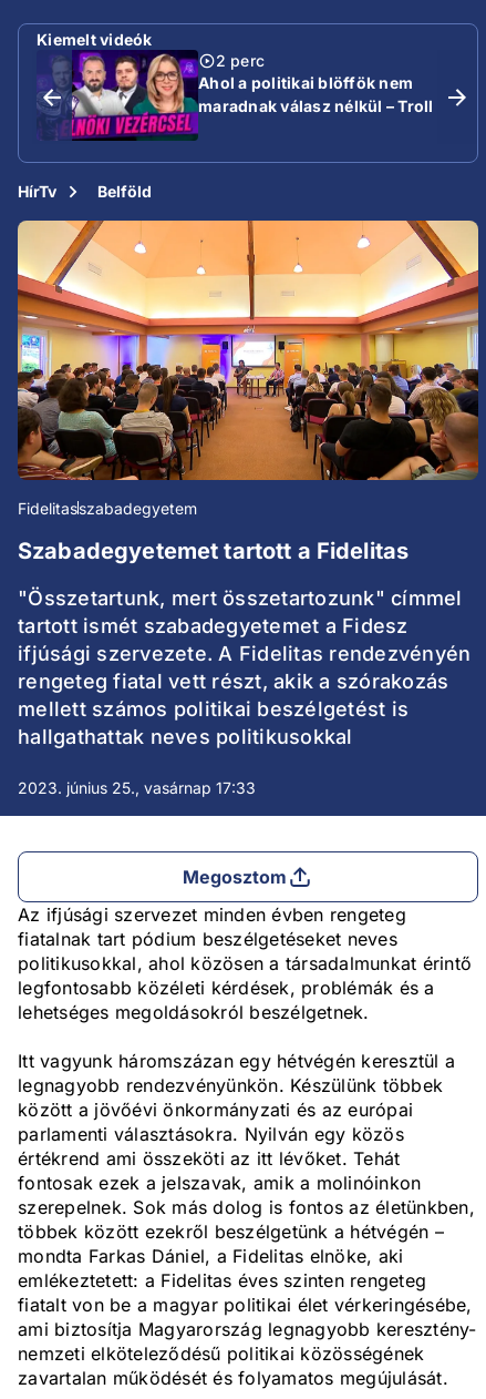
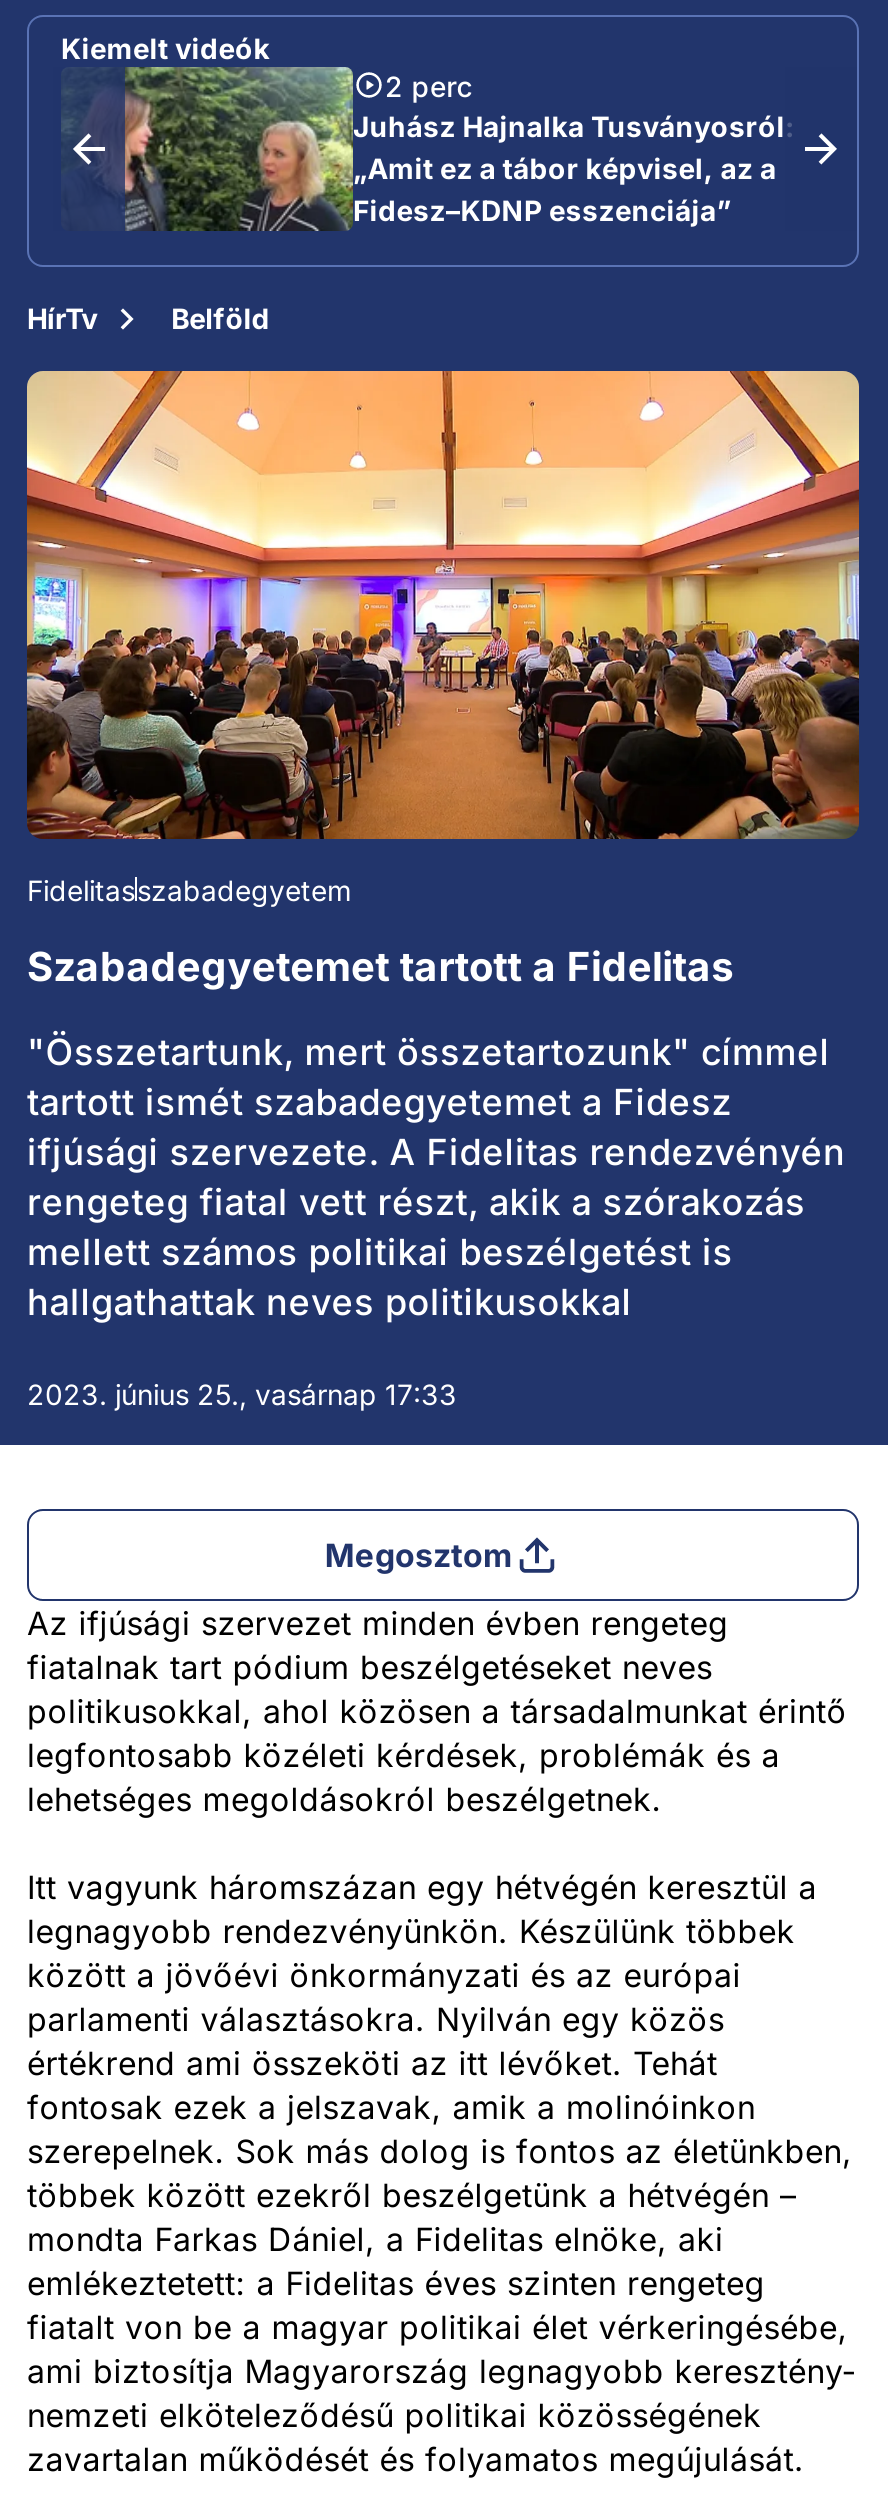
[68,50,433,141] [image] | Ahol a politikai blöffök nem | maradnak válasz nélkül – Troll -> [119,64,795,232] [image] | Juhász Hajnalka Tusványosról: | „Amit ez a tábor képvisel, az a | Fidesz–KDNP esszenciája”

